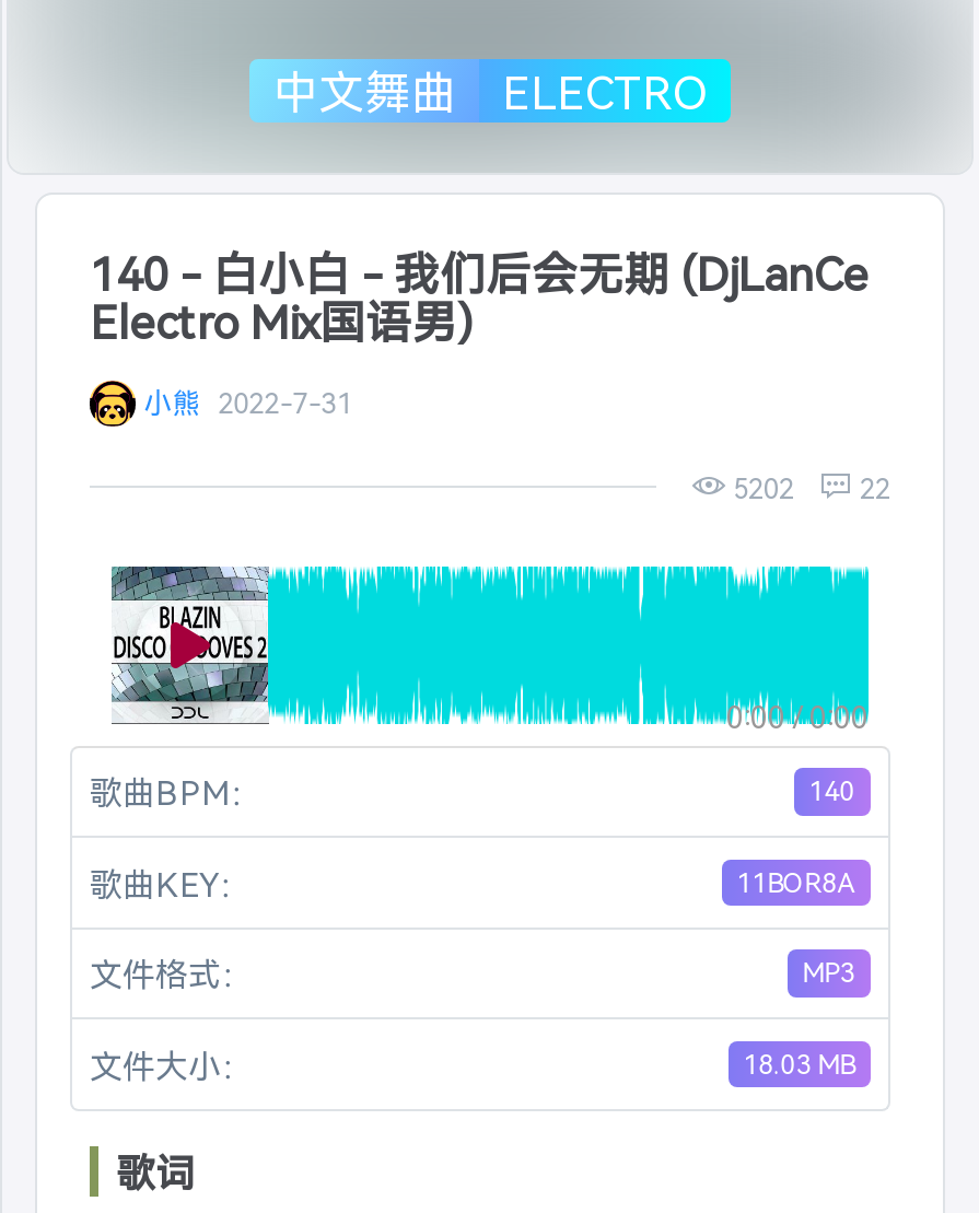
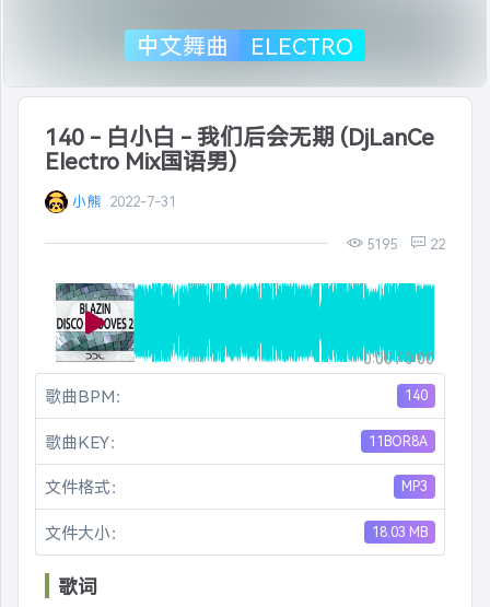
[726,466,801,507] 5202 -> [363,233,400,254] 5195

